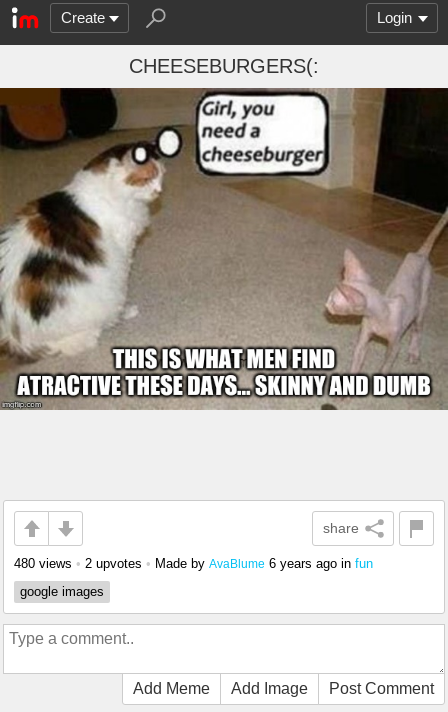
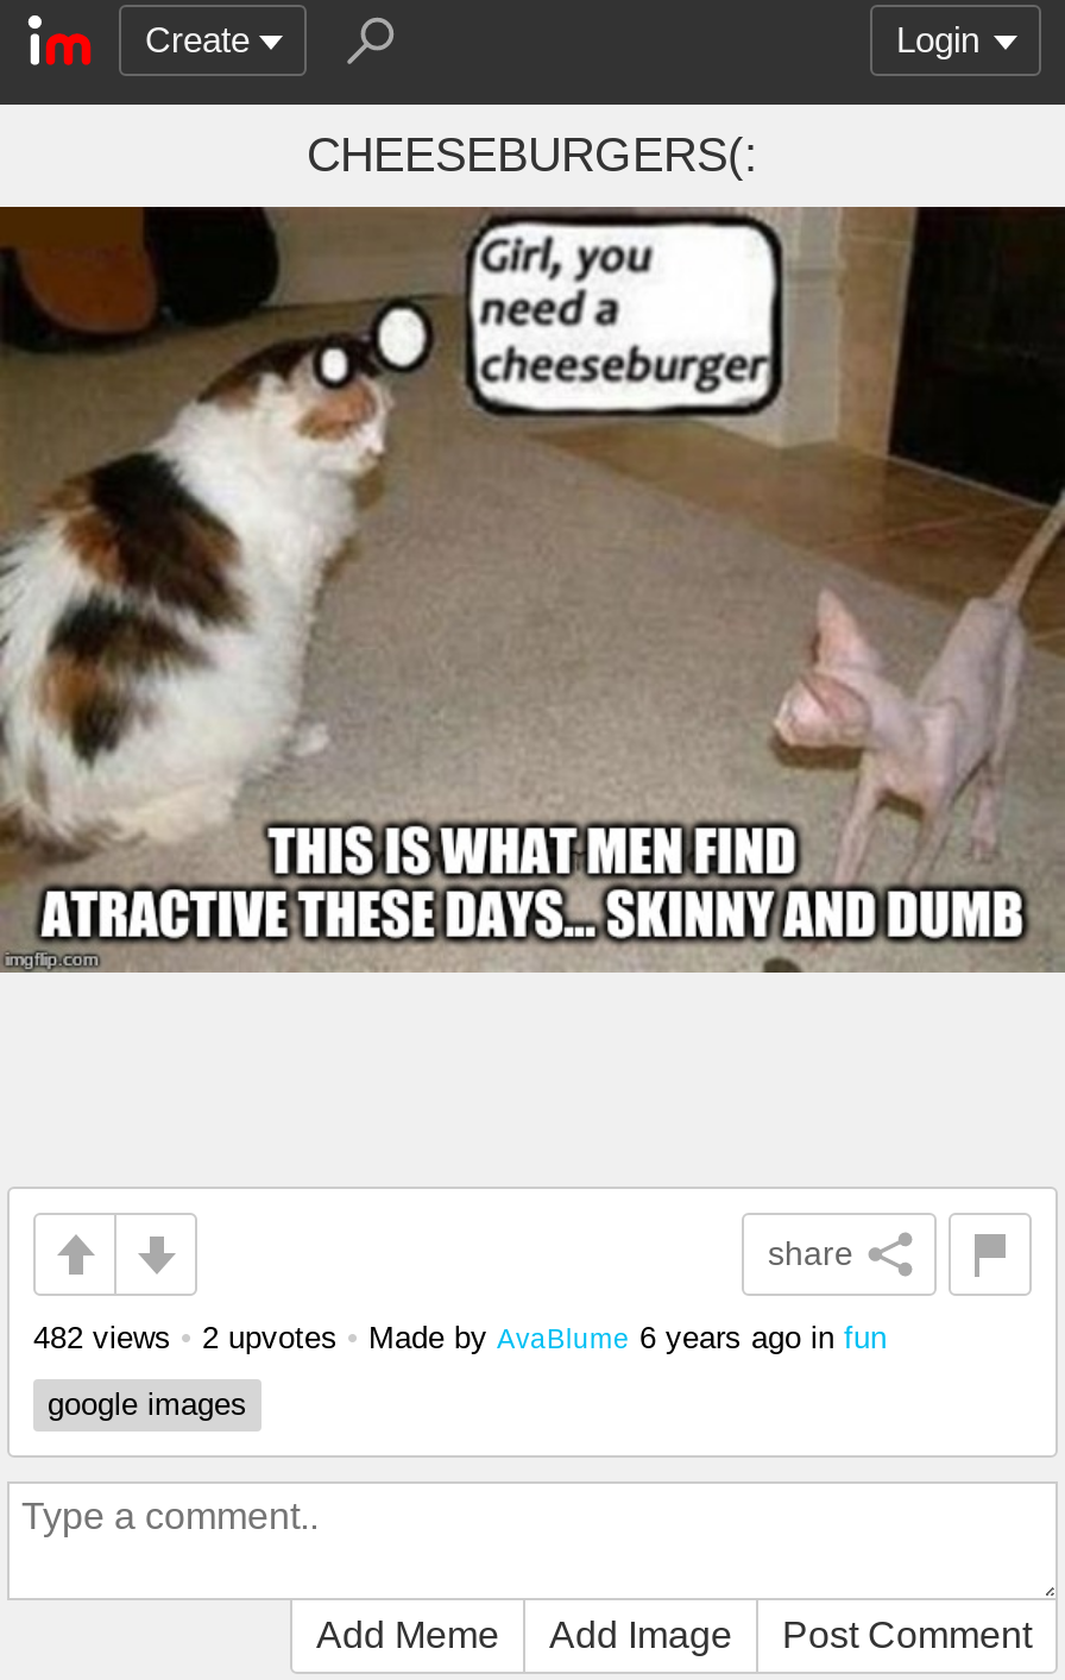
[14,556,373,571] 480 views • 2 upvotes • Made by AvaBlume 6 years ago in fun -> [33,1321,887,1357] 482 views • 2 upvotes • Made by AvaBlume 6 years ago in fun

